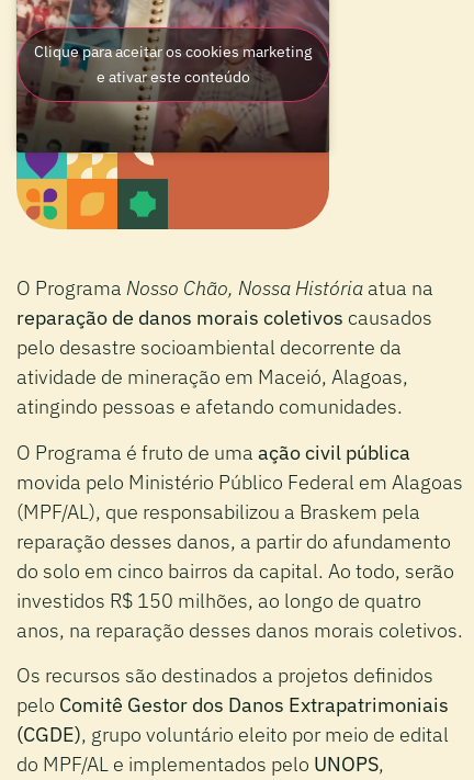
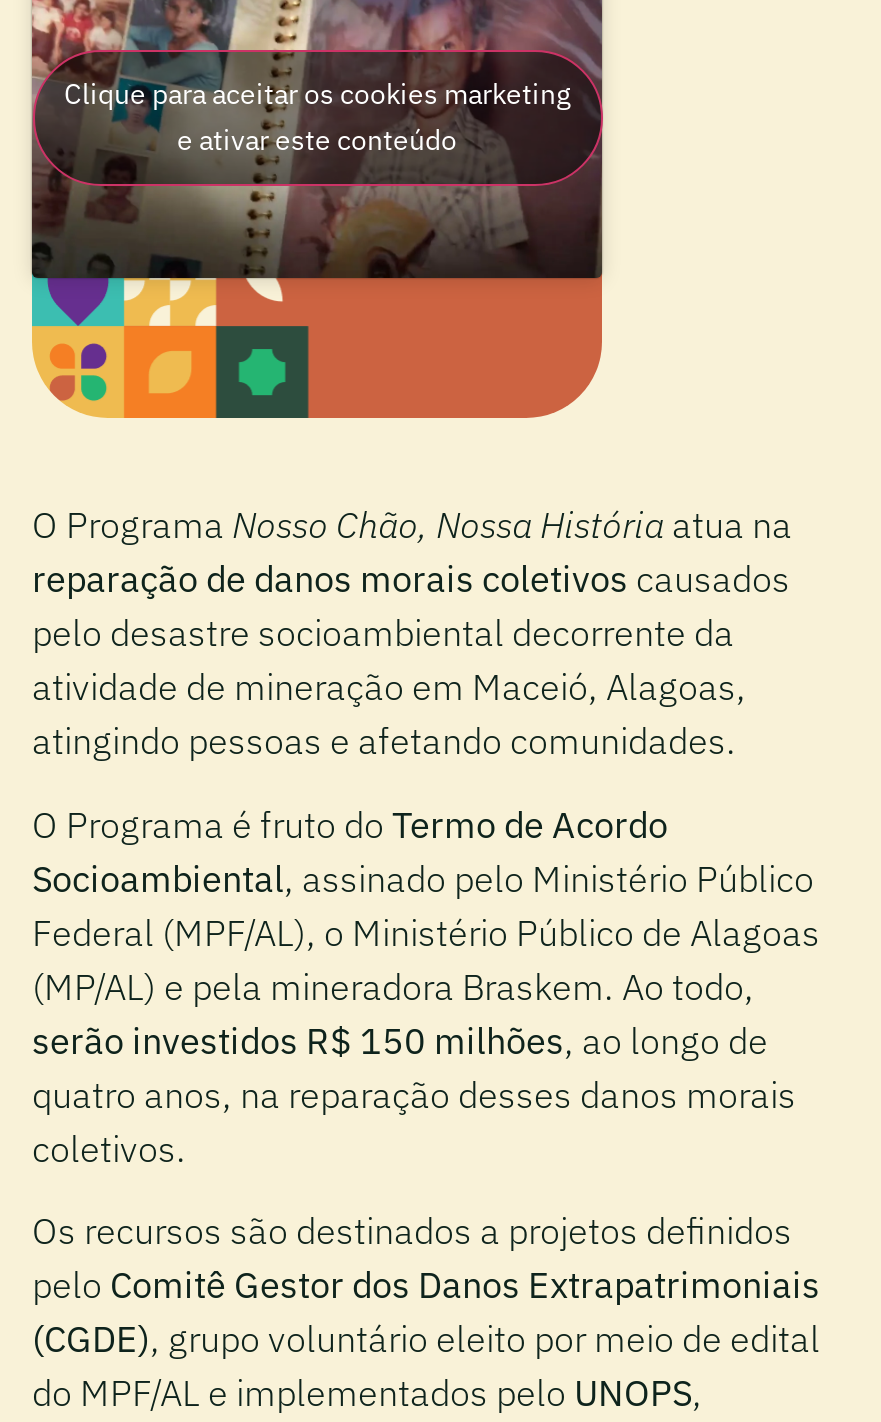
[16,440,463,643] O Programa é fruto de uma ação civil pública | movida pelo Ministério Público Federal em Alagoas | (MPF/AL), que responsabilizou a Braskem pela | reparação desses danos, a partir do afundamento | do solo em cinco bairros da capital. Ao todo, serão | investidos R$ 150 milhões, ao longo de quatro | anos, na reparação desses danos morais coletivos. -> [32,802,820,1172] O Programa é fruto do Termo de Acordo | Socioambiental, assinado pelo Ministério Público | Federal (MPF/AL), o Ministério Público de Alagoas | (MP/AL) e pela mineradora Braskem. Ao todo, | serão investidos R$ 150 milhões, ao longo de | quatro anos, na reparação desses danos morais | coletivos.

